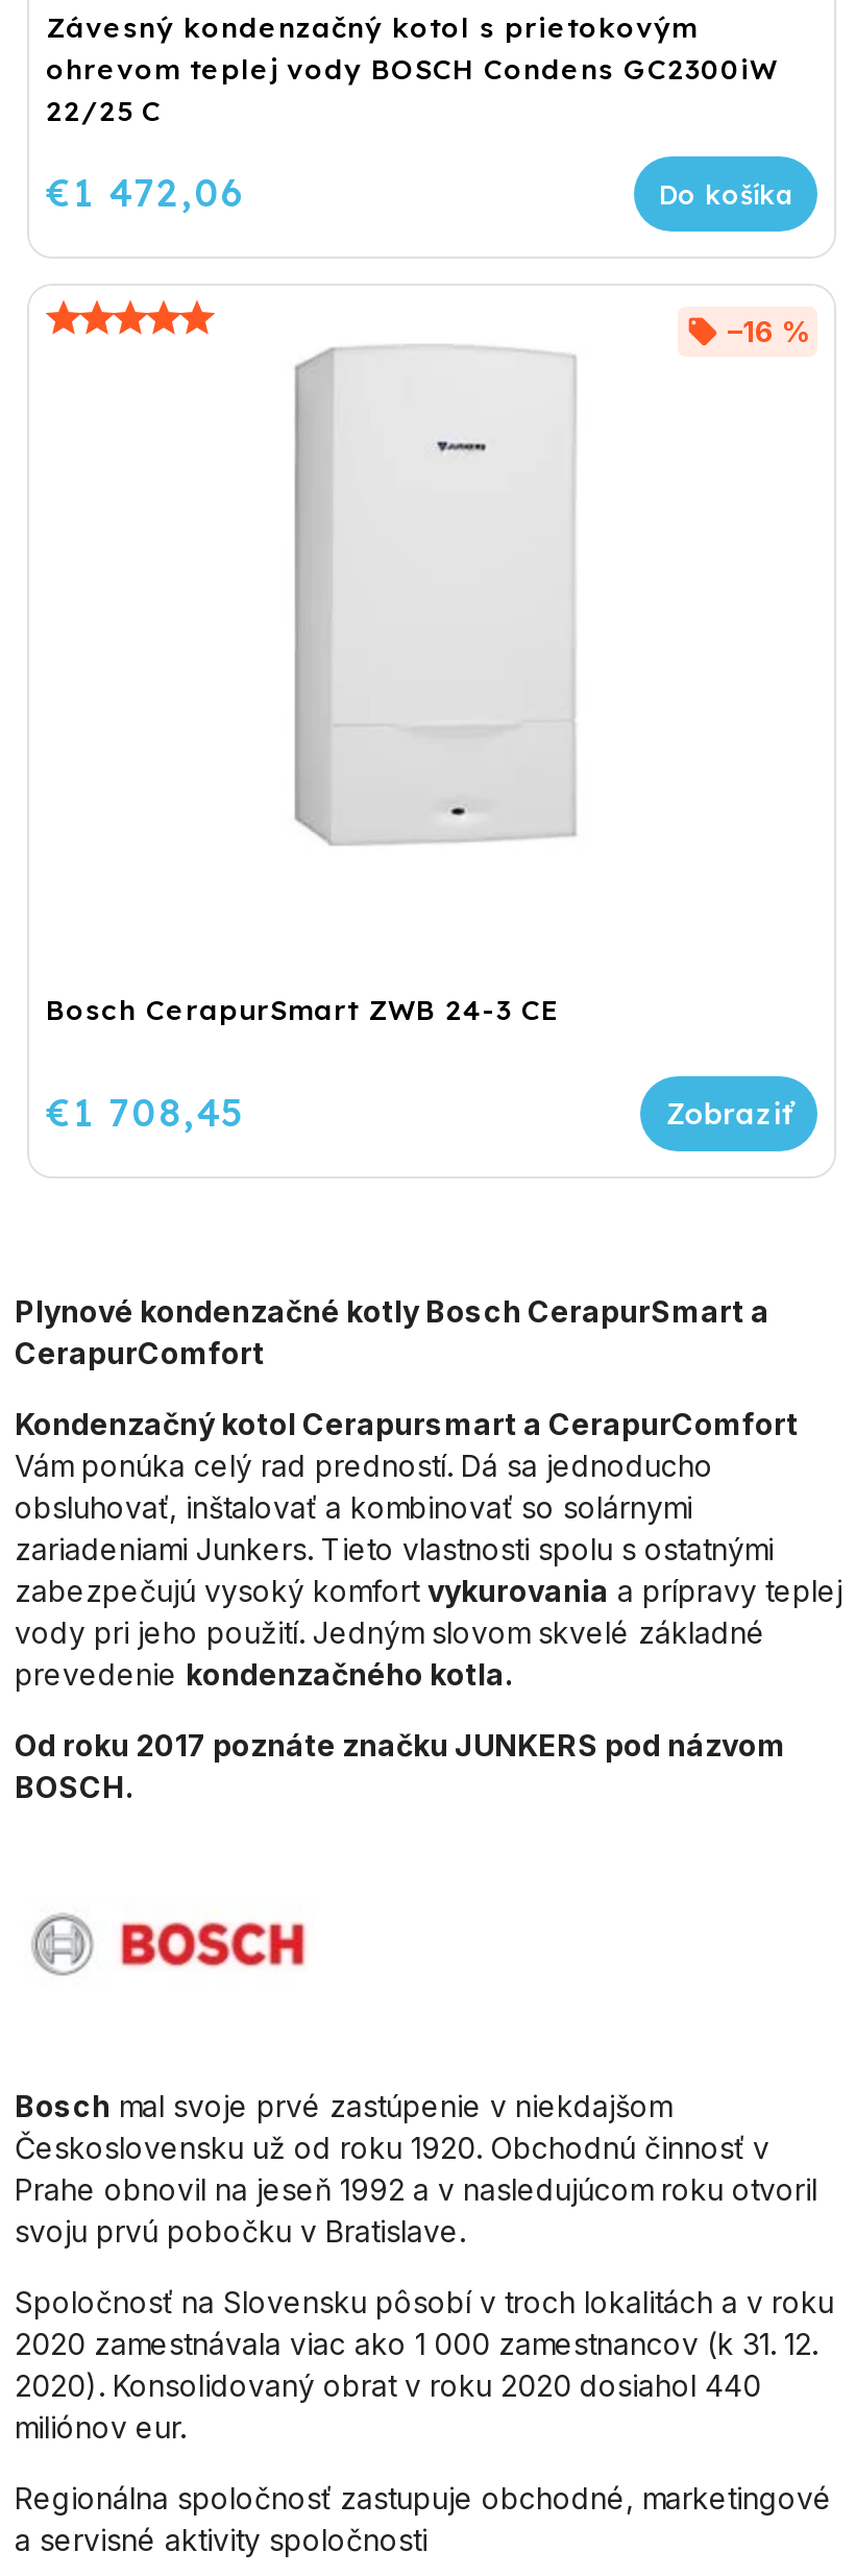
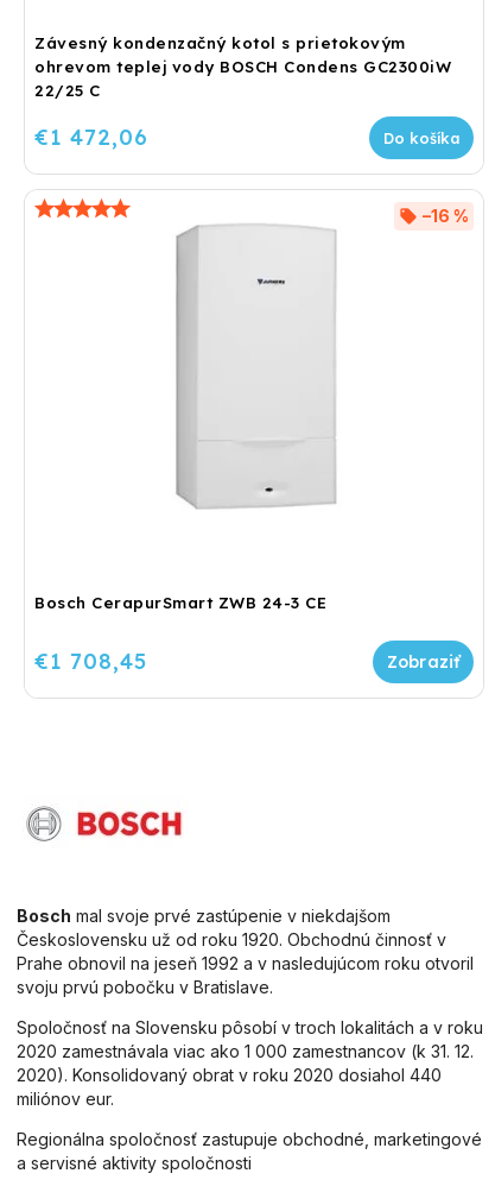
[15,1293,842,1804] Plynové kondenzačné kotly Bosch CerapurSmart a | CerapurComfort | Kondenzačný kotol Cerapursmart a CerapurComfort | Vám ponúka celý rad predností. Dá sa jednoducho | obsluhovať, inštalovať a kombinovať so solárnymi | zariadeniami Junkers. Tieto vlastnosti spolu s ostatnými | zabezpečujú vysoký komfort vykurovania a prípravy teplej | vody pri jeho použití. Jedným slovom skvelé základné | prevedenie kondenzačného kotla. | Od roku 2017 poznáte značku JUNKERS pod názvom | BOSCH. -> none

